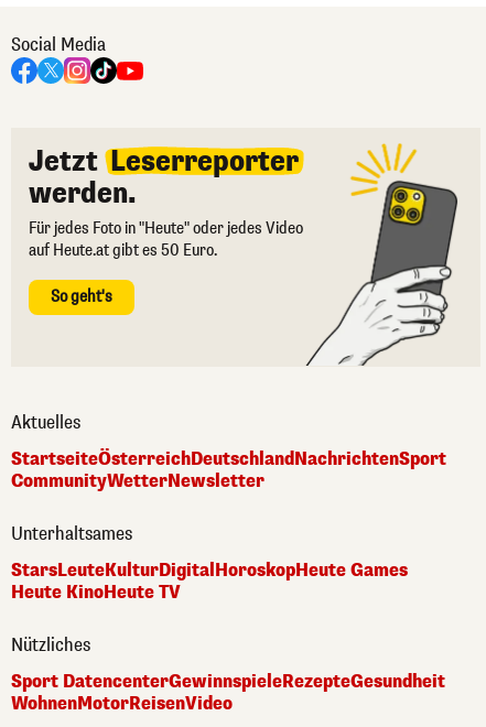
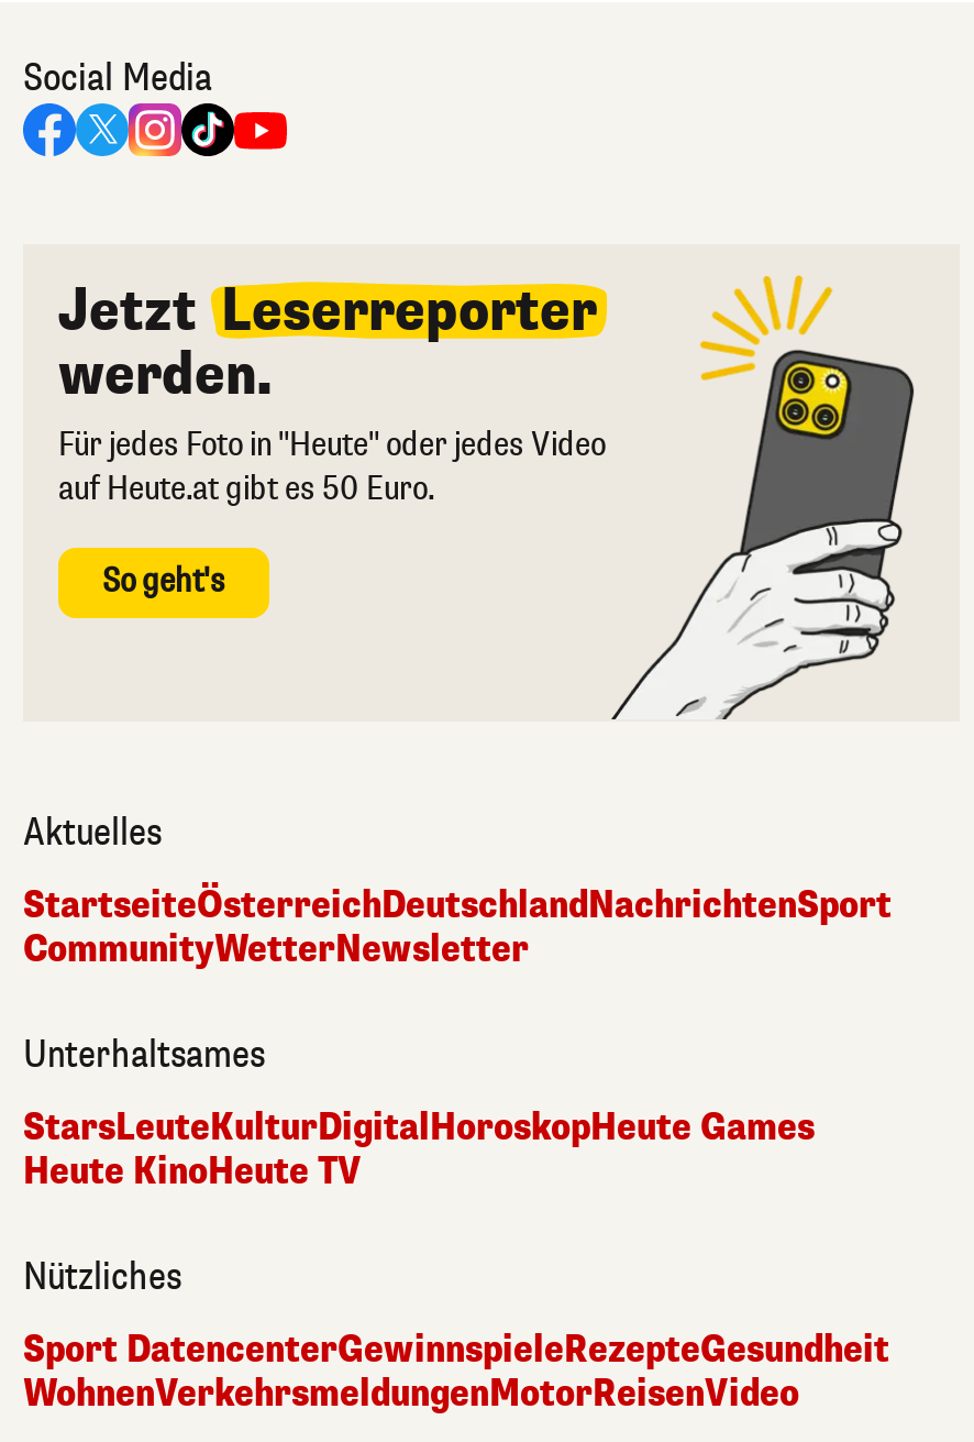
[11,692,233,715] WohnenMotorReisenVideo -> [23,1372,799,1418] WohnenVerkehrsmeldungenMotorReisenVideo

